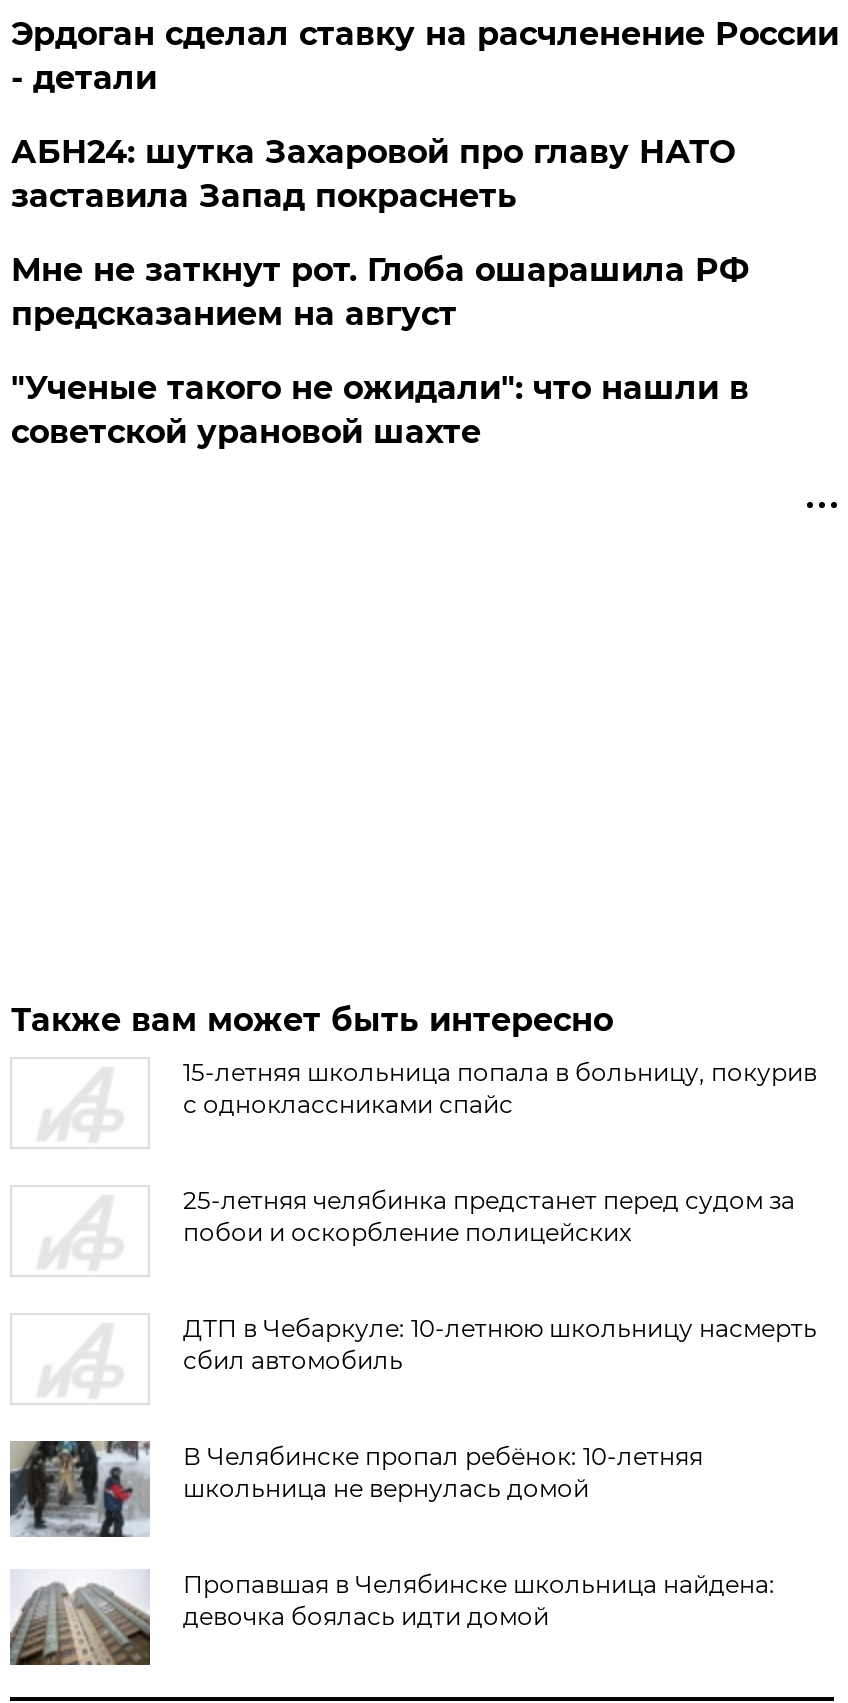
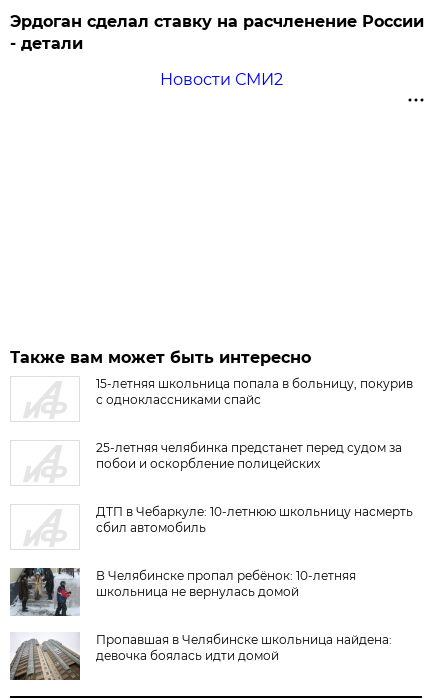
[11,133,749,451] АБН24: шутка Захаровой про главу НАТО | заставила Запад покраснеть | Мне не заткнут рот. Глоба ошарашила РФ | предсказанием на август | "Ученые такого не ожидали": что нашли в | советской урановой шахте -> [160,70,283,89] Новости СМИ2

